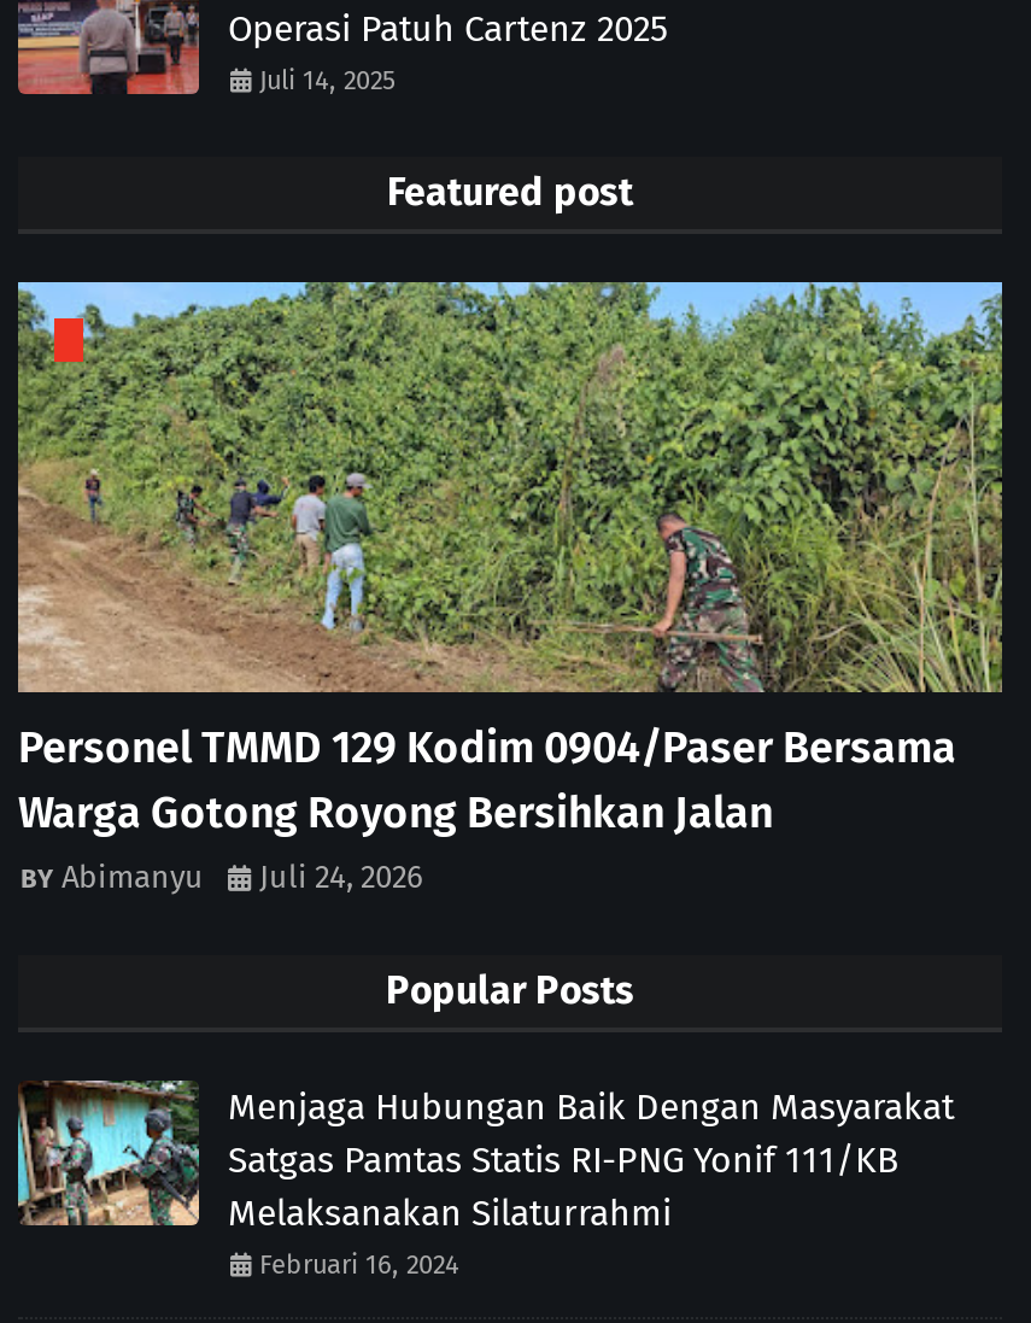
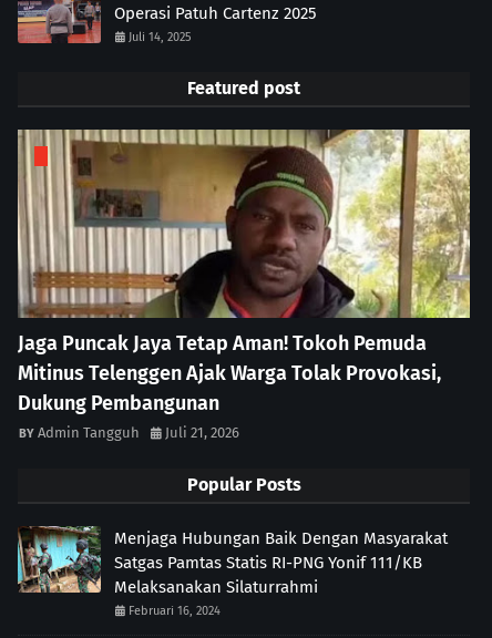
[16,280,1004,894] [image] | Personel TMMD 129 Kodim 0904/Paser Bersama | Warga Gotong Royong Bersihkan Jalan | Abimanyu | Juli 24, 2026 -> [18,128,471,441] [image] | Jaga Puncak Jaya Tetap Aman! Tokoh Pemuda | Mitinus Telenggen Ajak Warga Tolak Provokasi, | Dukung Pembangunan | Admin Tangguh | Juli 21, 2026

